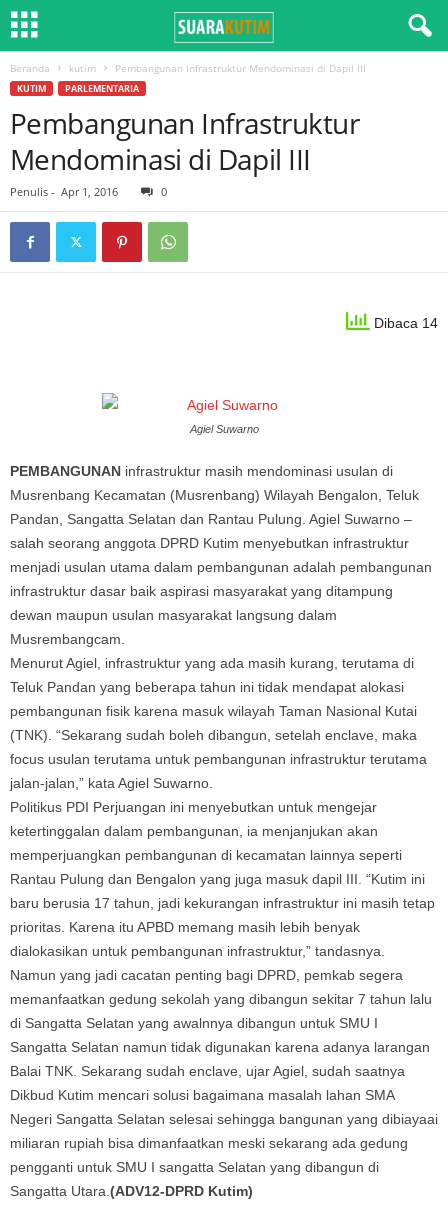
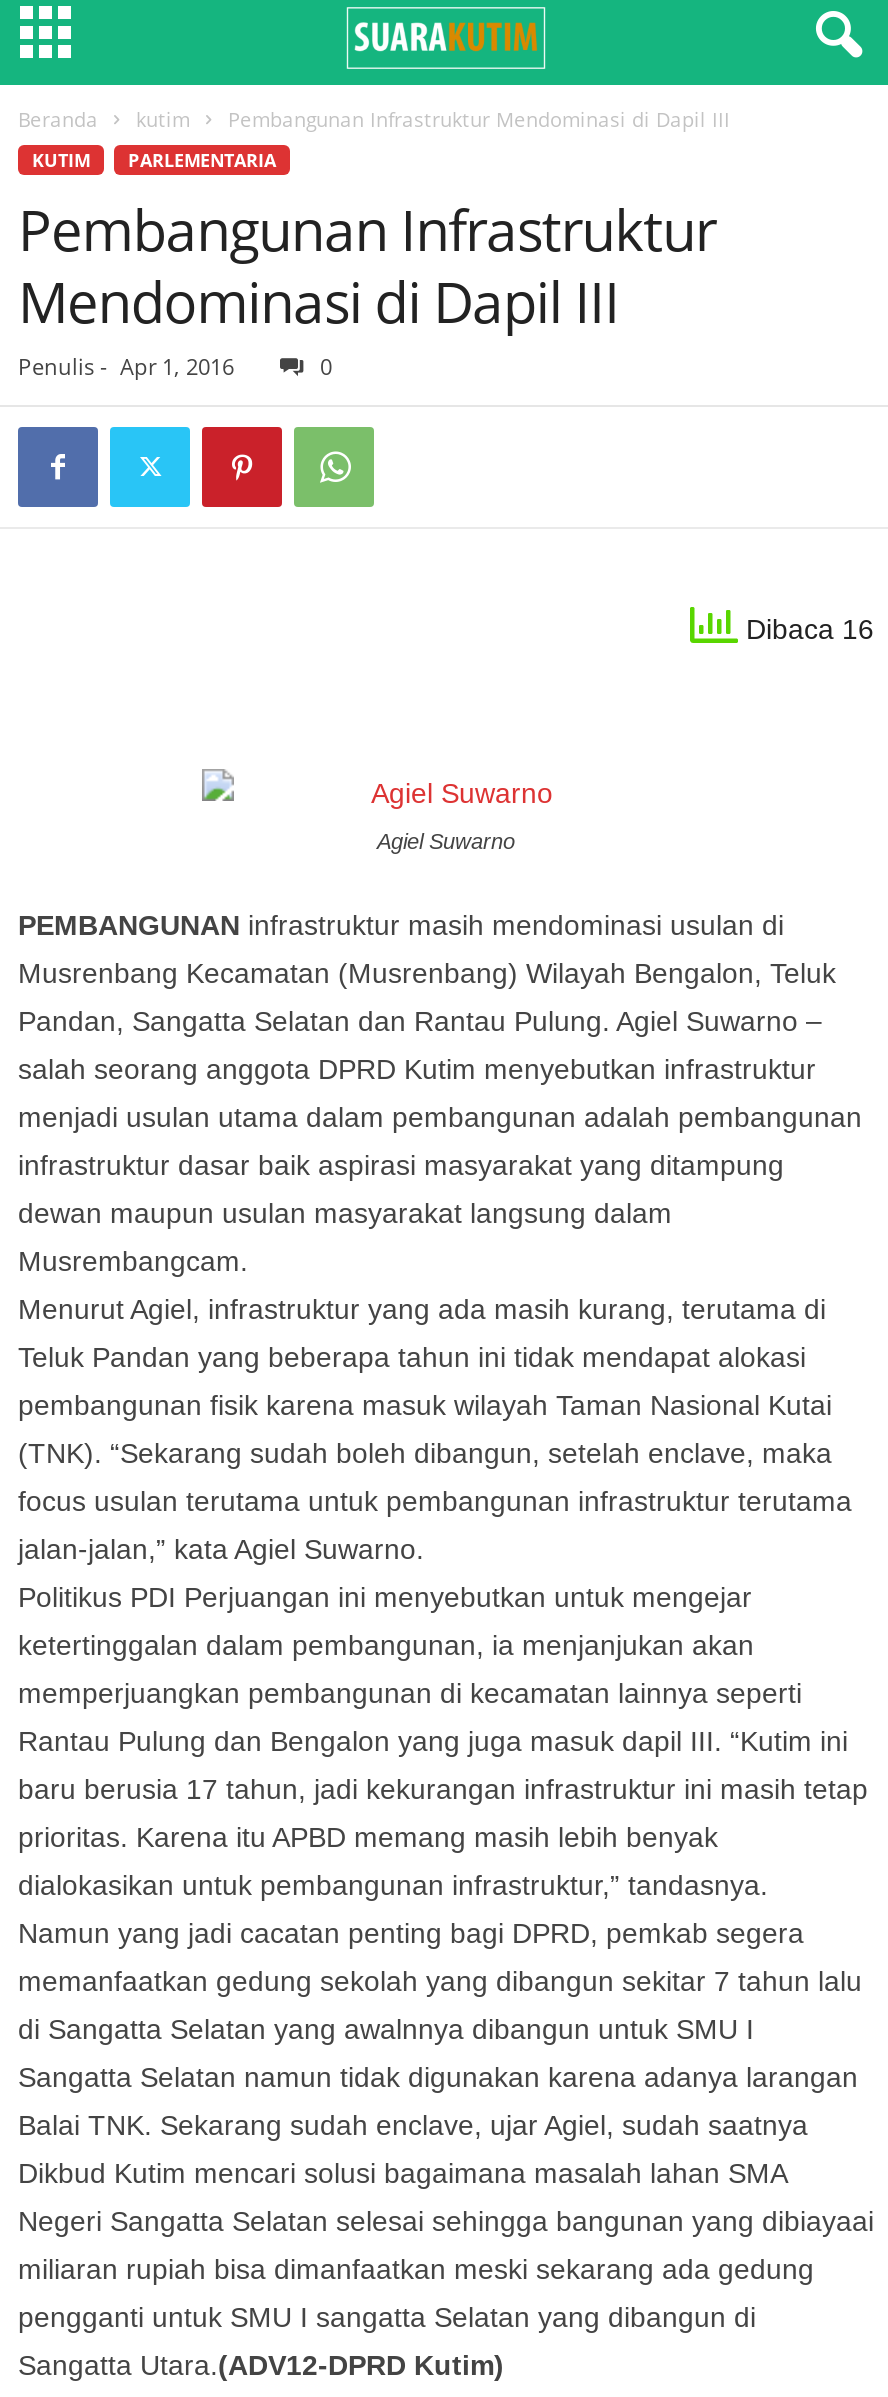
[370,315,438,331] Dibaca 14 -> [738,613,874,645] Dibaca 16

